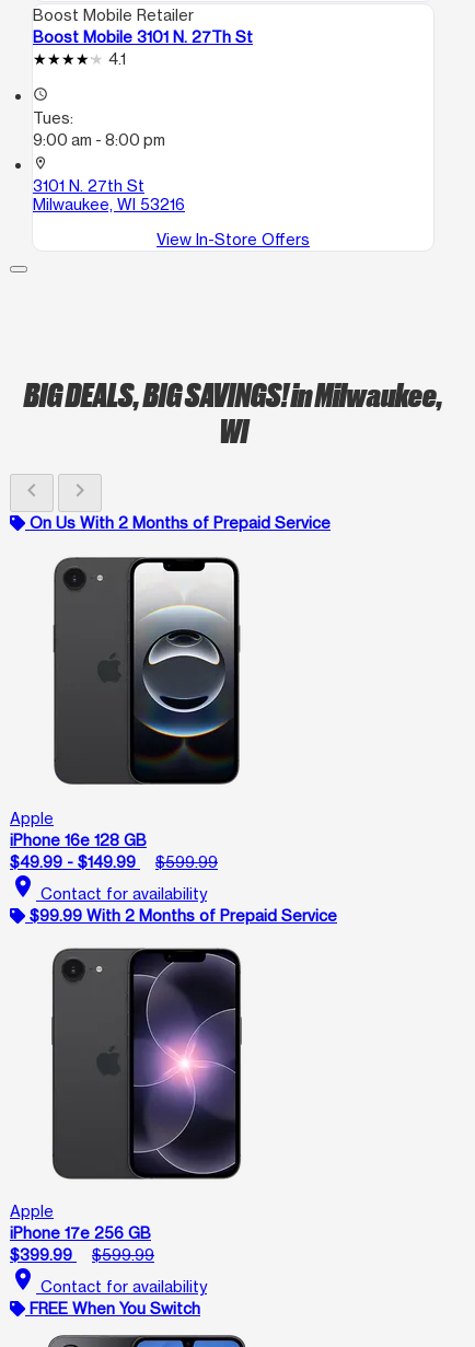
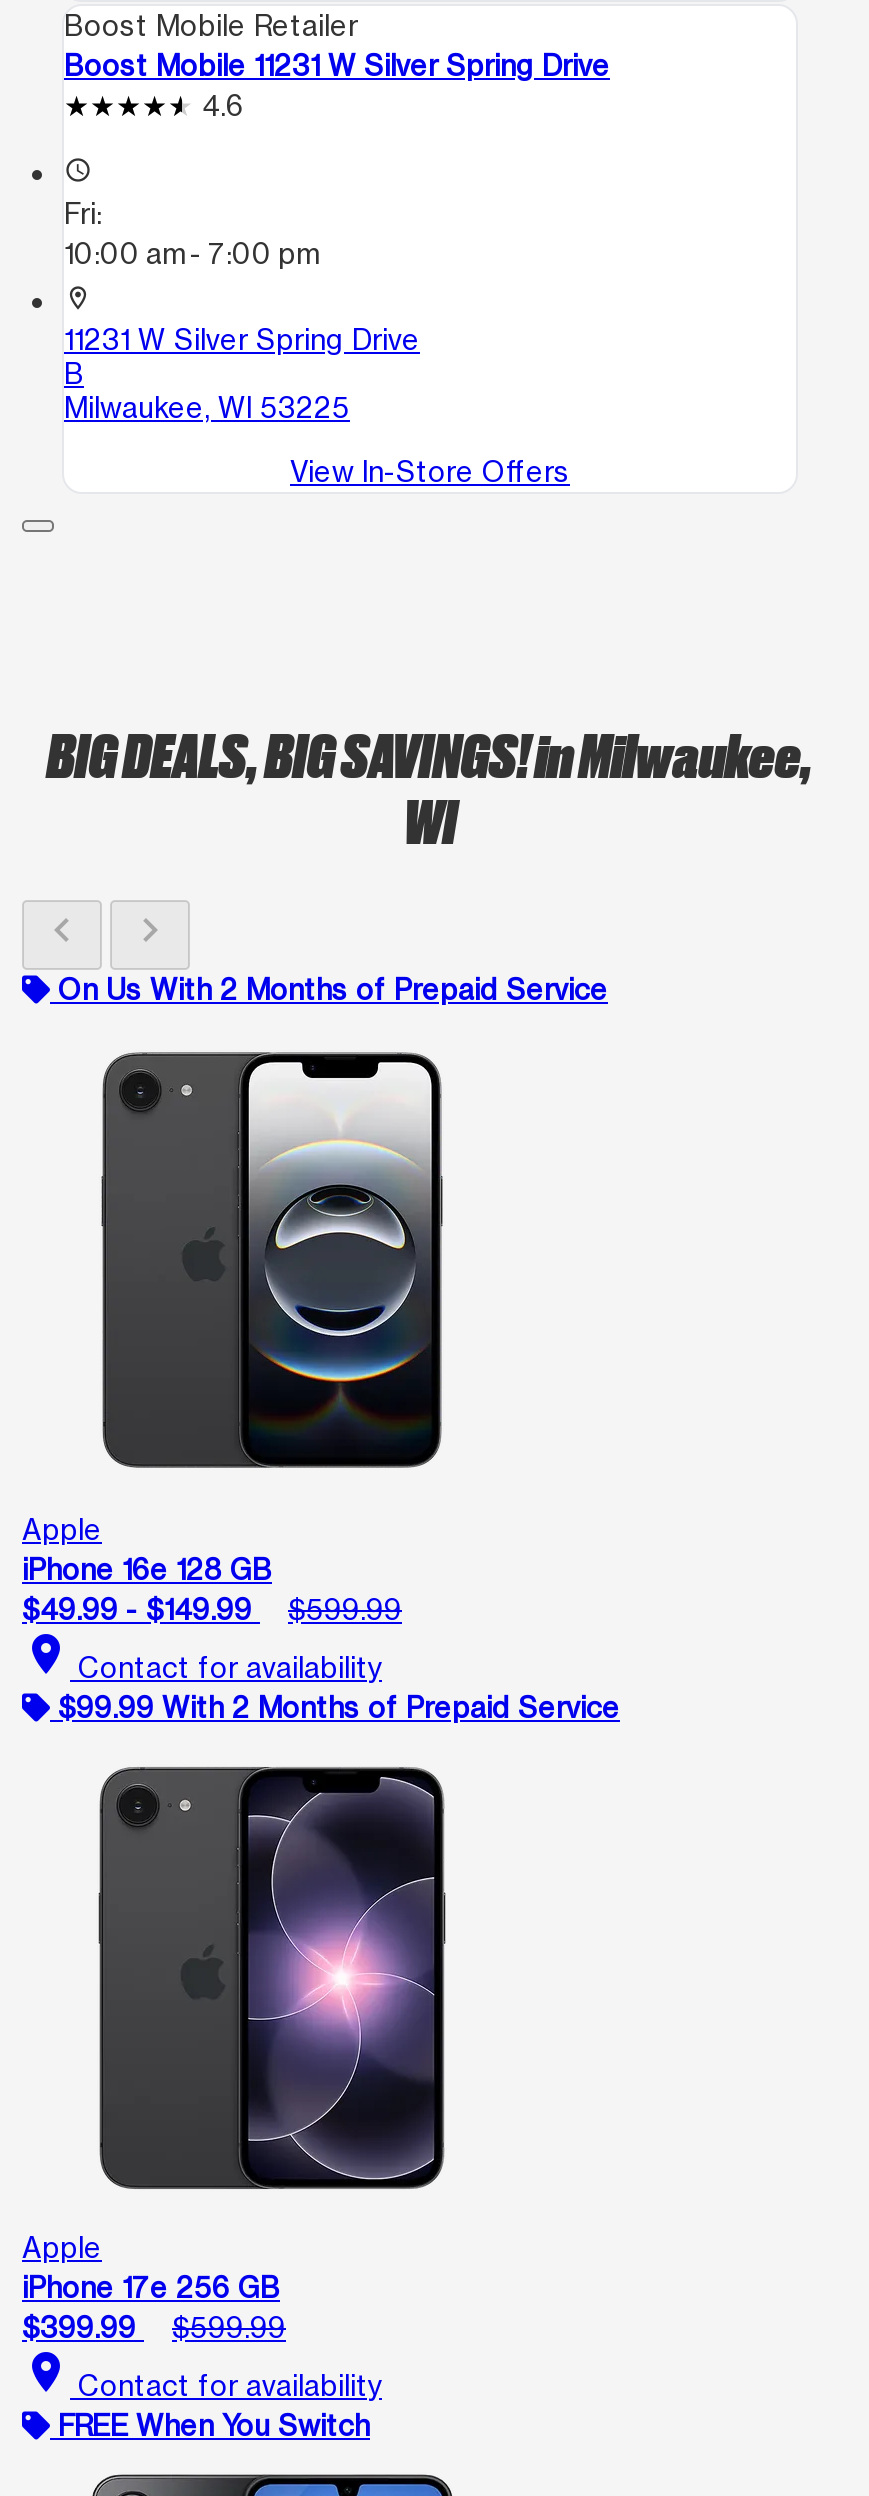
[33,27,253,67] Boost Mobile 3101 N. 27Th St | 4.1 -> [64,49,610,123] Boost Mobile 11231 W Silver Spring Drive | 4.6
[33,108,165,148] Tues: | 9:00 am - 8:00 pm -> [64,197,318,271] Fri: | 10:00 am - 7:00 pm
[33,176,185,213] 3101 N. 27th St | Milwaukee, WI 53216 -> [64,322,420,424] 11231 W Silver Spring Drive | B | Milwaukee, WI 53225

